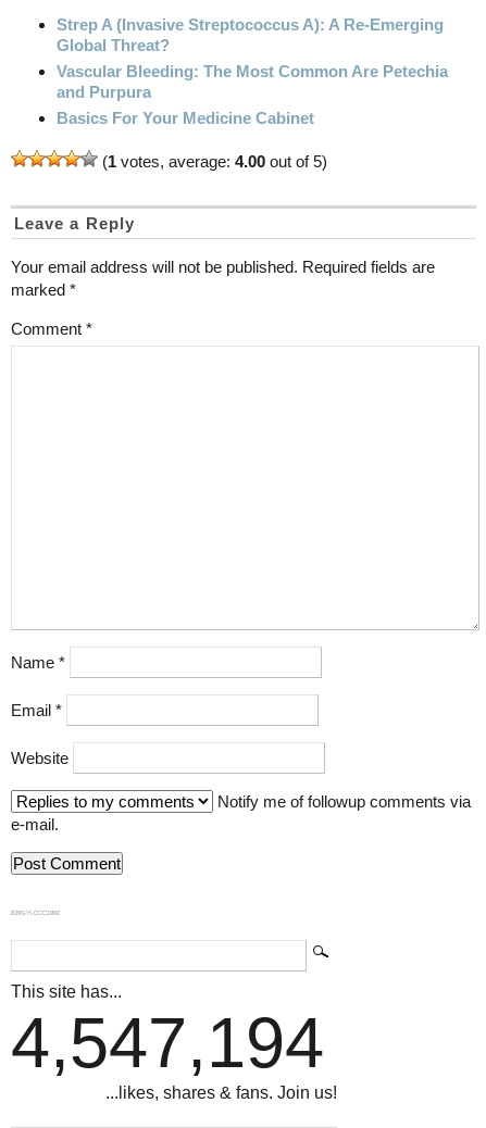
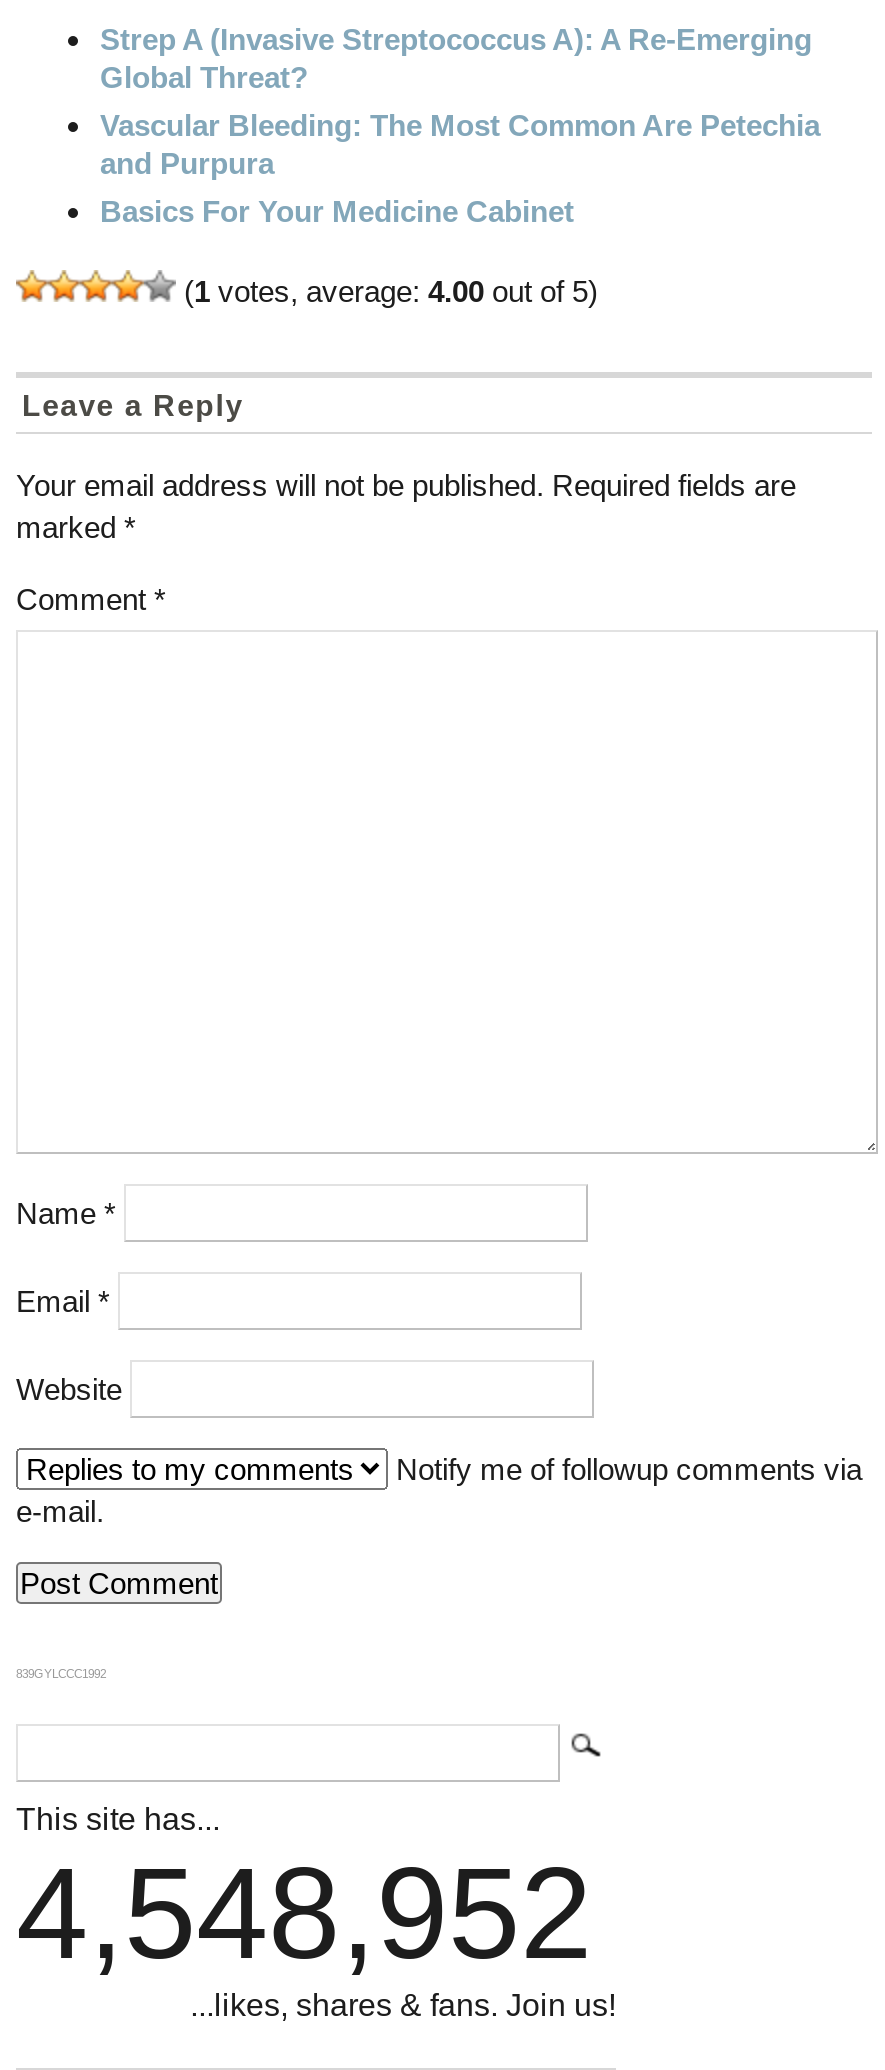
[11,1002,344,1082] 4,547,194 -> [16,1839,628,1985] 4,548,952

